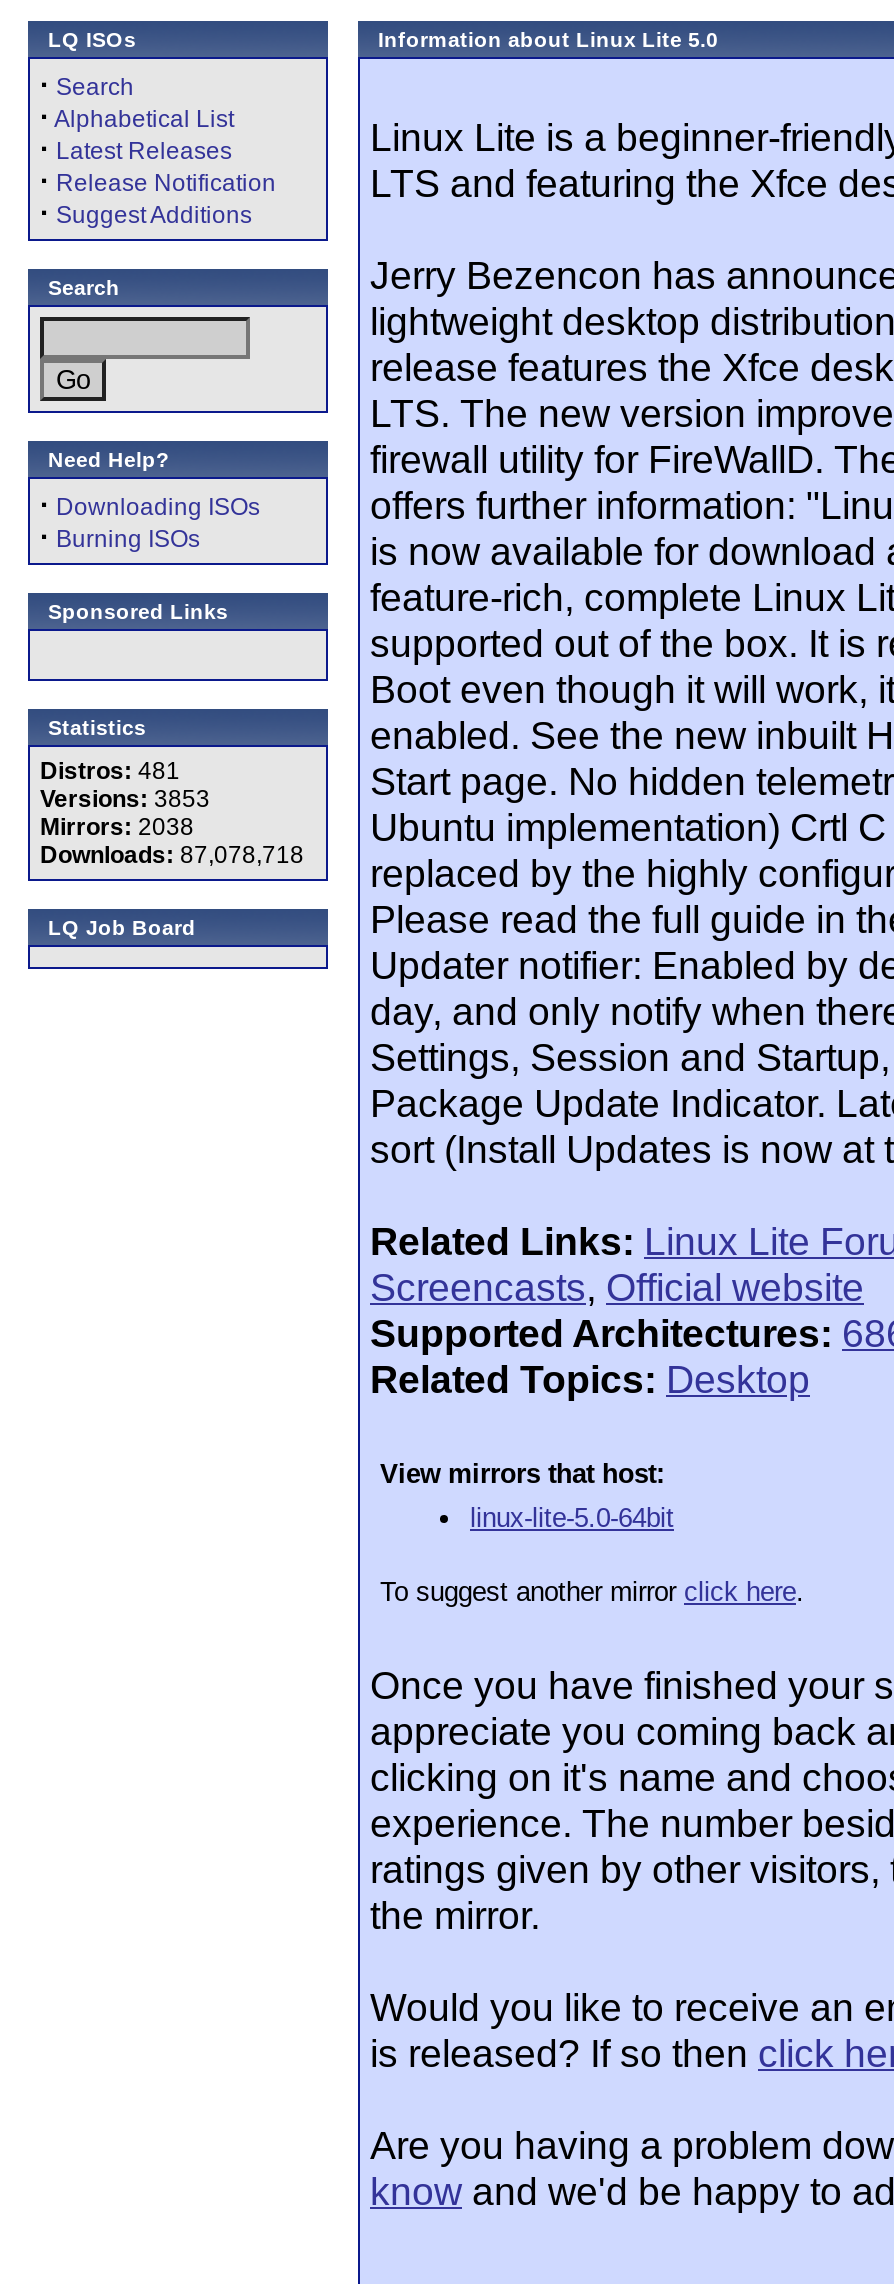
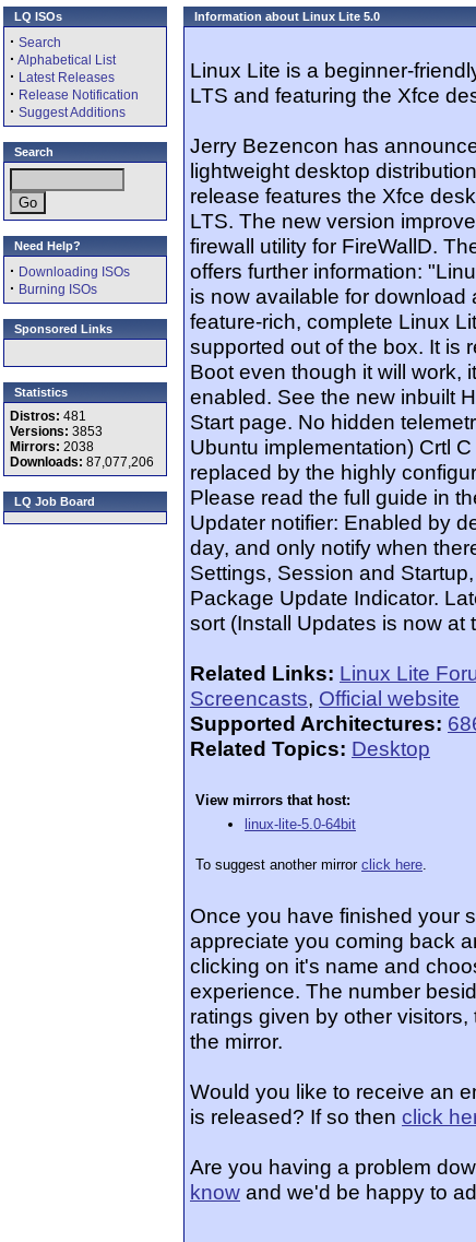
[40,841,304,869] Downloads: 87,078,718 -> [10,454,154,470] Downloads: 87,077,206

